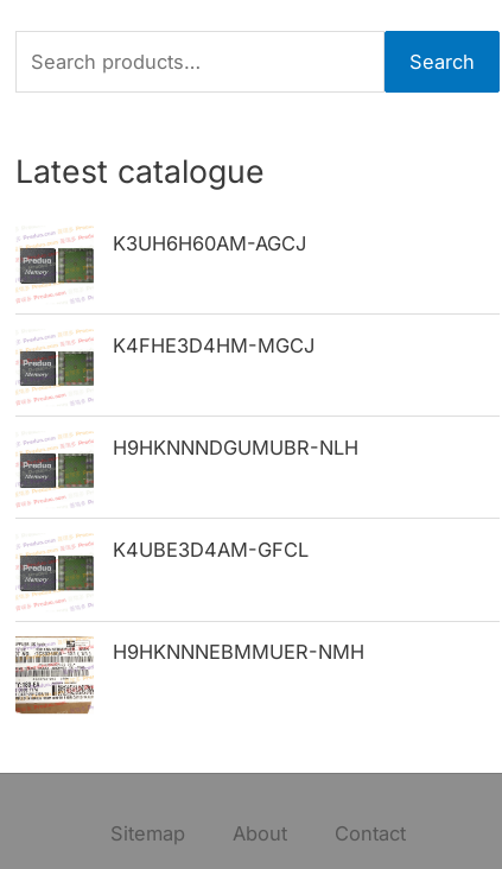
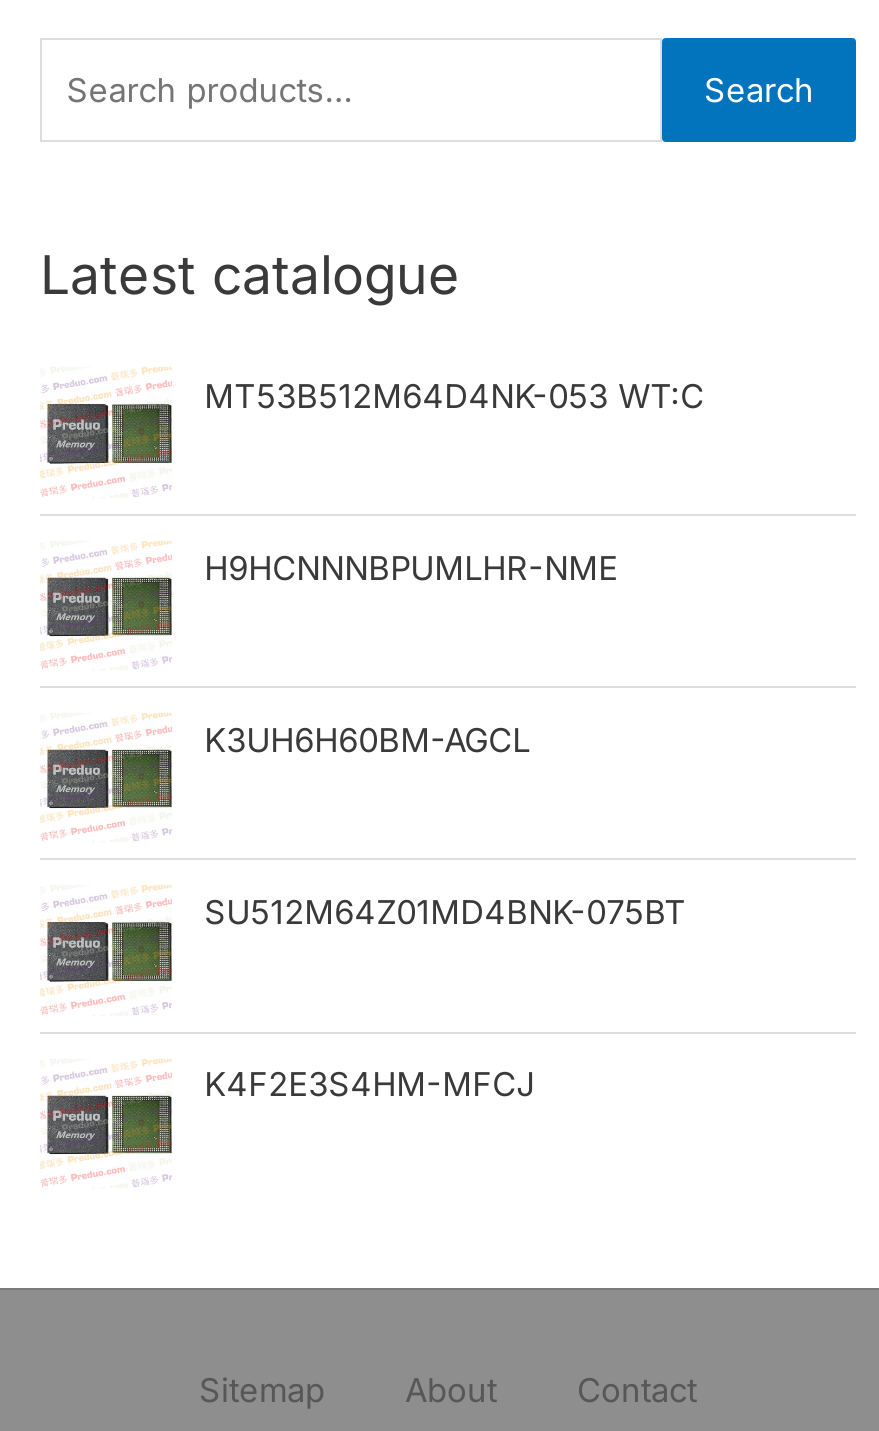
[113,231,306,255] K3UH6H60AM-AGCJ -> [204,376,704,416] MT53B512M64D4NK-053 WT:C
[113,334,315,357] K4FHE3D4HM-MGCJ -> [204,548,618,588] H9HCNNNBPUMLHR-NME
[113,436,359,460] H9HKNNNDGUMUBR-NLH -> [204,720,530,760] K3UH6H60BM-AGCL
[113,538,309,562] K4UBE3D4AM-GFCL -> [204,893,686,933] SU512M64Z01MD4BNK-075BT
[14,635,364,715] [image] | H9HKNNNEBMMUER-NMH -> [40,1058,534,1188] [image] | K4F2E3S4HM-MFCJ

